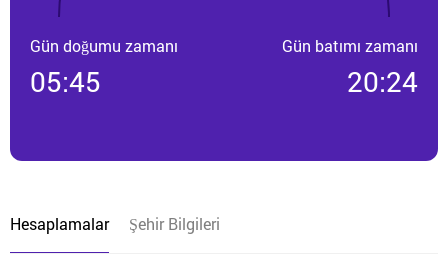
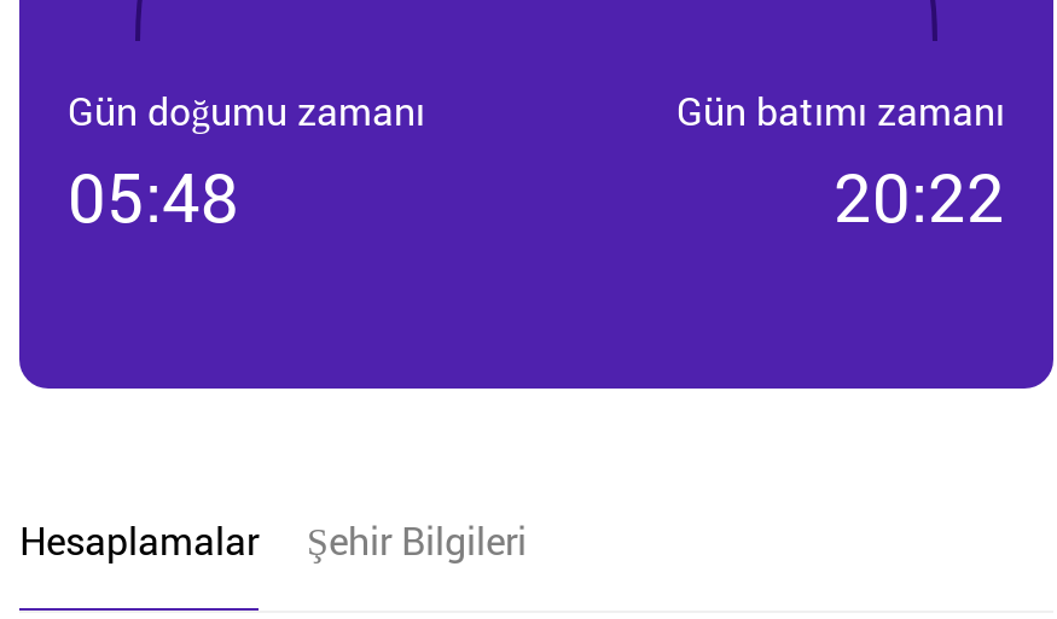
[30,63,101,100] 05:45 -> [68,152,239,241] 05:48
[347,63,418,100] 20:24 -> [834,152,1005,241] 20:22

